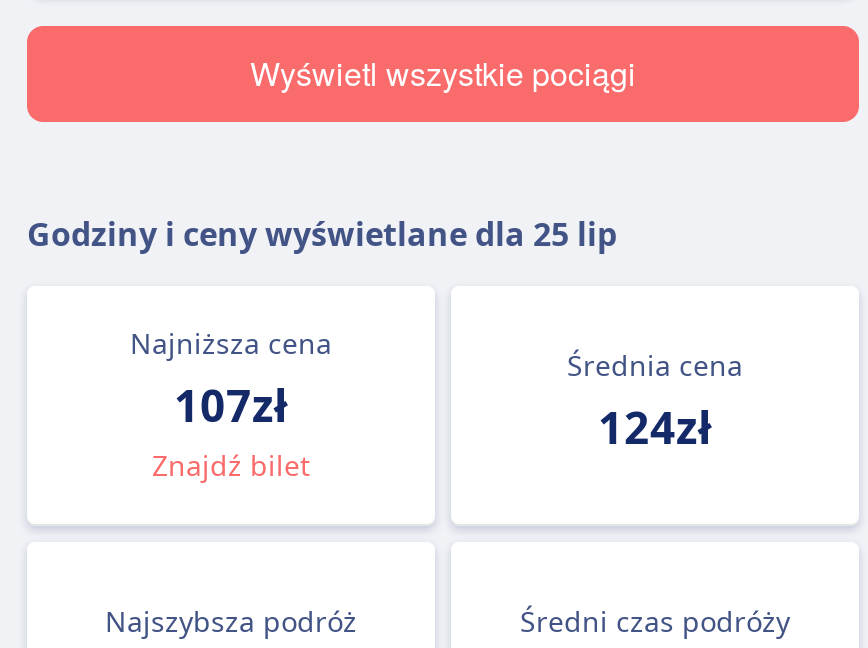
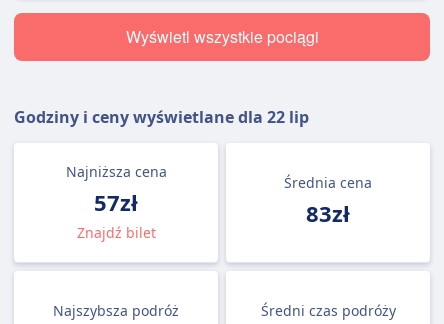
[27,212,617,256] Godziny i ceny wyświetlane dla 25 lip -> [14,106,309,128] Godziny i ceny wyświetlane dla 22 lip
[174,374,288,434] 107zł -> [94,187,138,217] 57zł
[598,396,712,456] 124zł -> [306,198,350,228] 83zł

